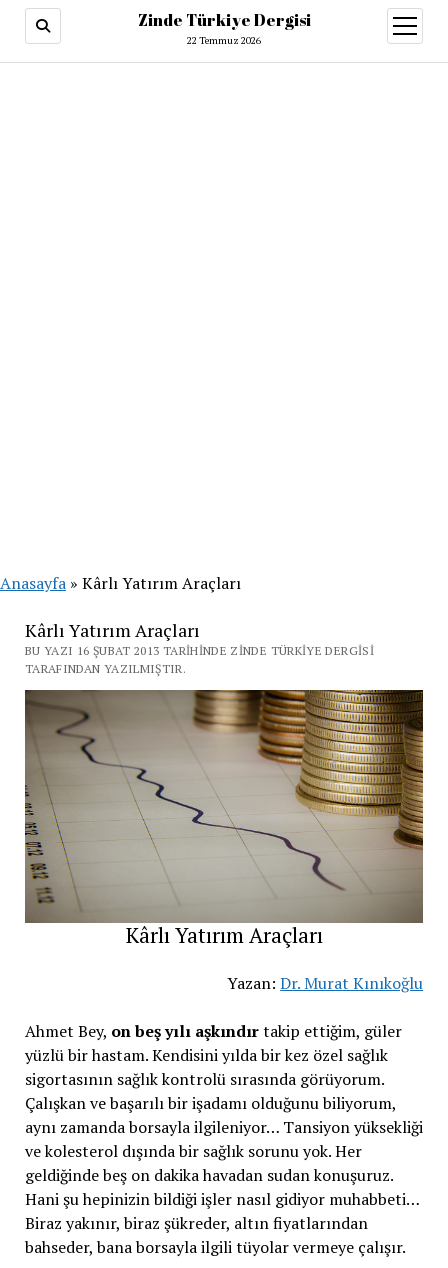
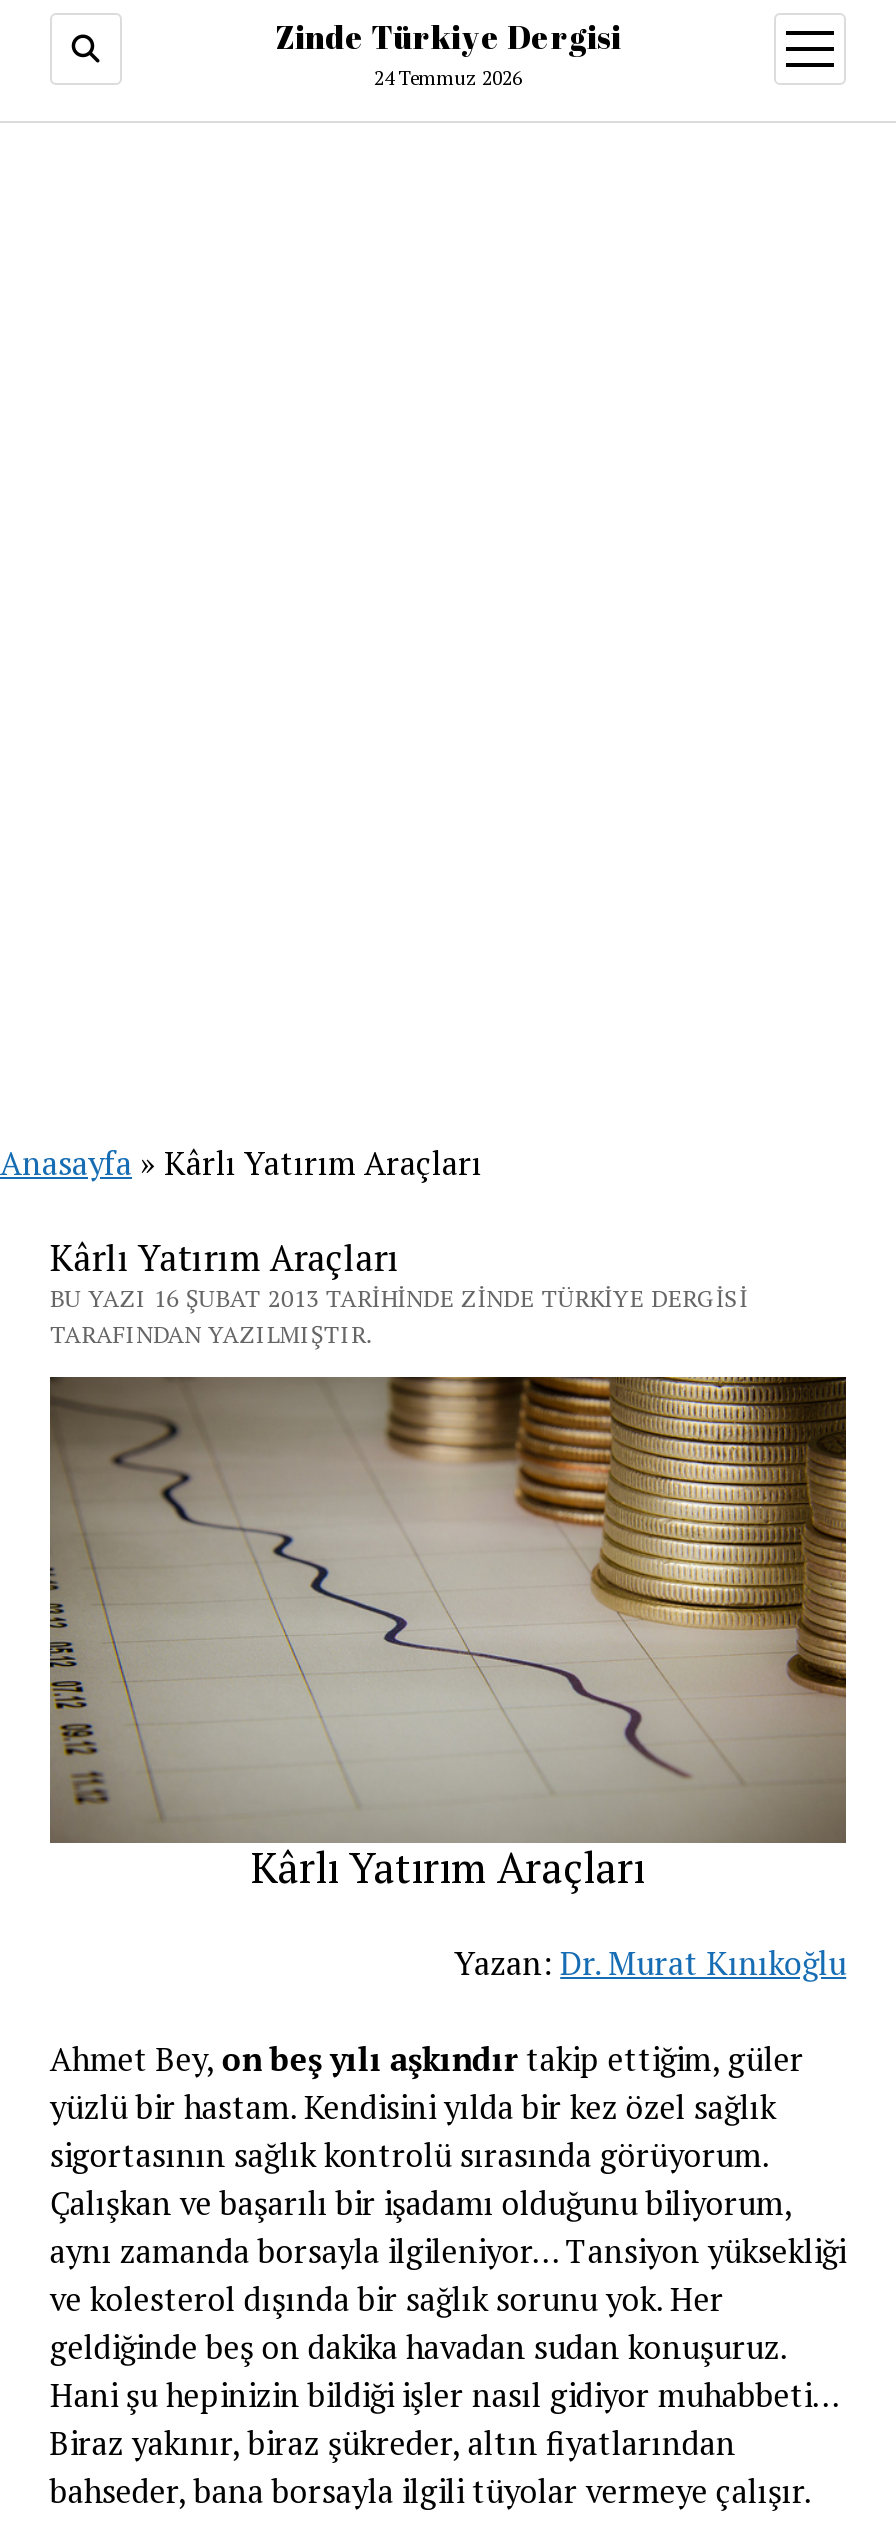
[187,34,261,47] 22 Temmuz 2026 -> [374,65,522,91] 24 Temmuz 2026

